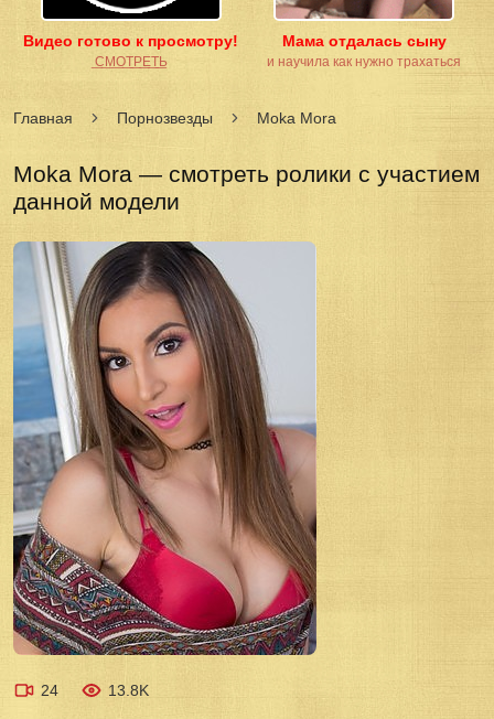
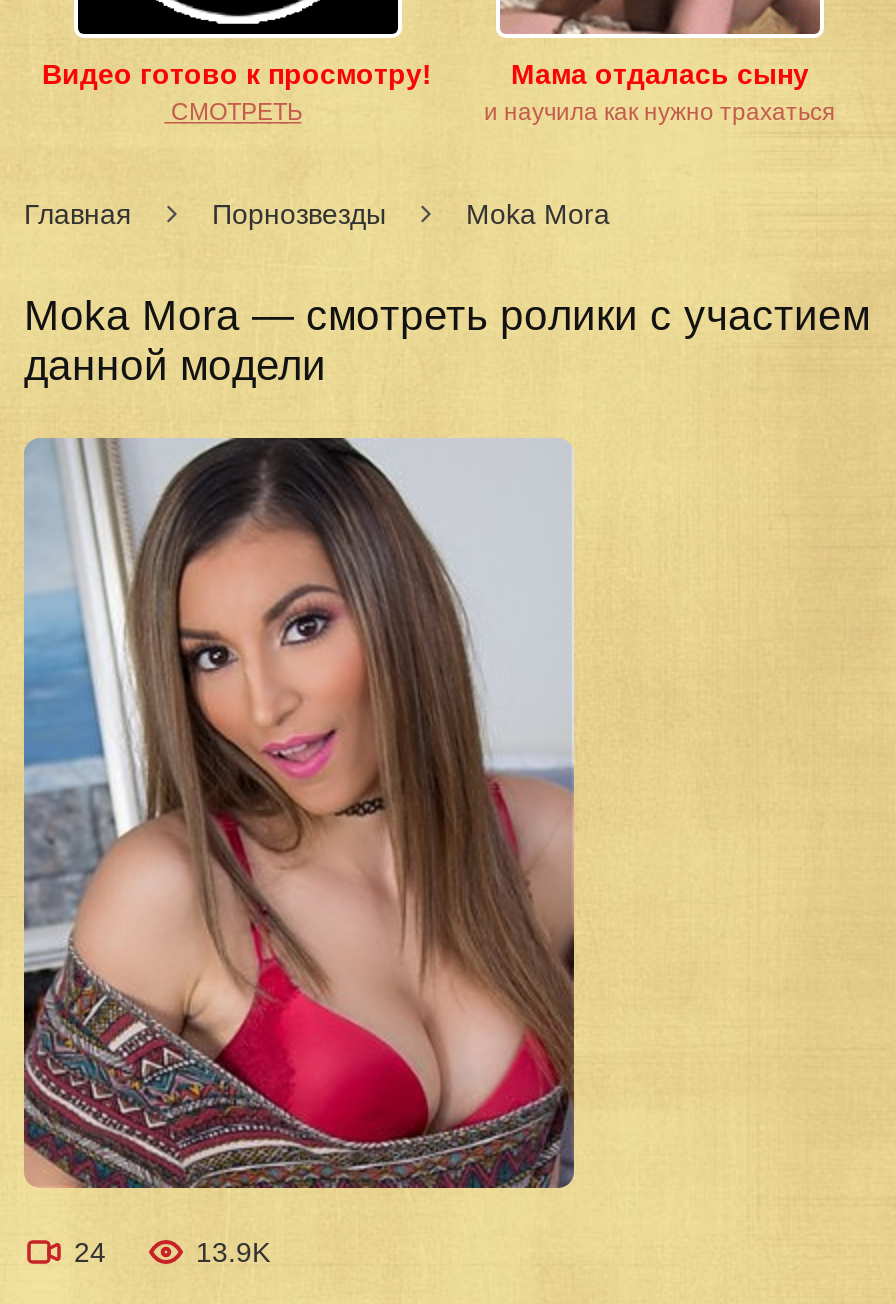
[108,682,149,699] 13.8K -> [196,1236,270,1268] 13.9K

